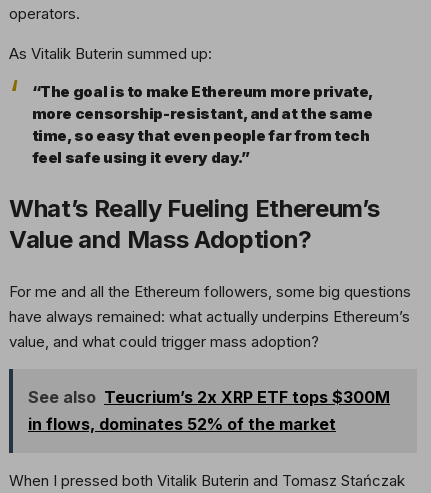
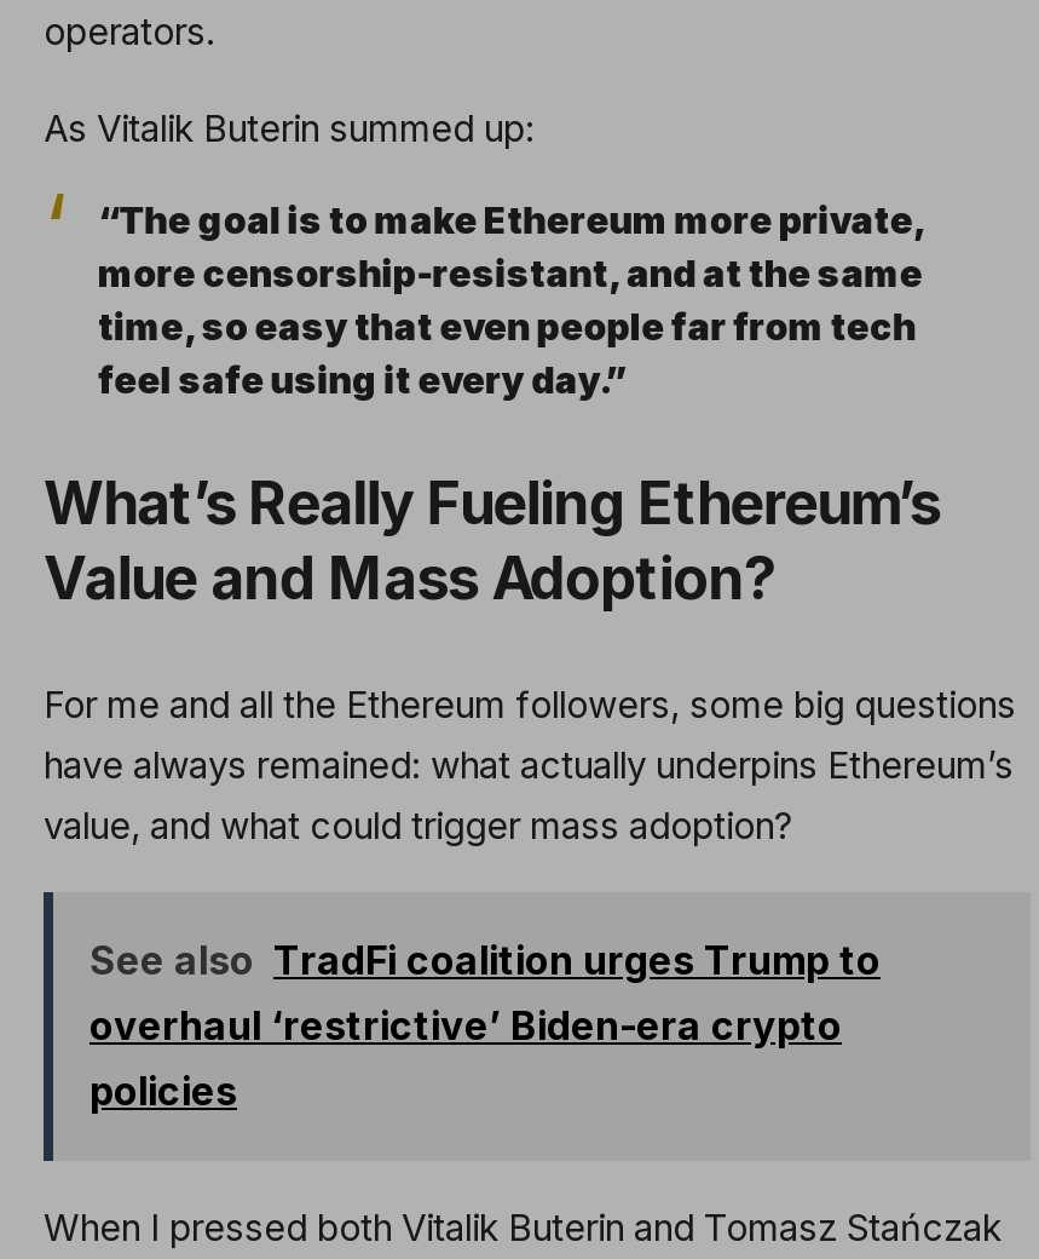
[28,387,390,434] See also Teucrium’s 2x XRP ETF tops $300M | in flows, dominates 52% of the market -> [90,937,881,1116] See also TradFi coalition urges Trump to | overhaul ‘restrictive’ Biden-era crypto | policies

